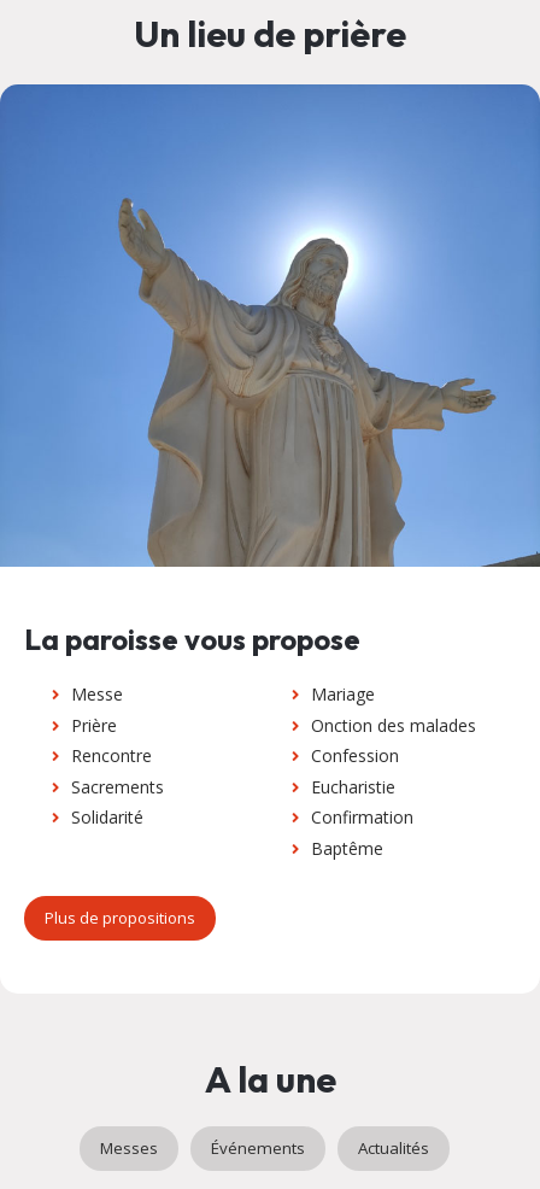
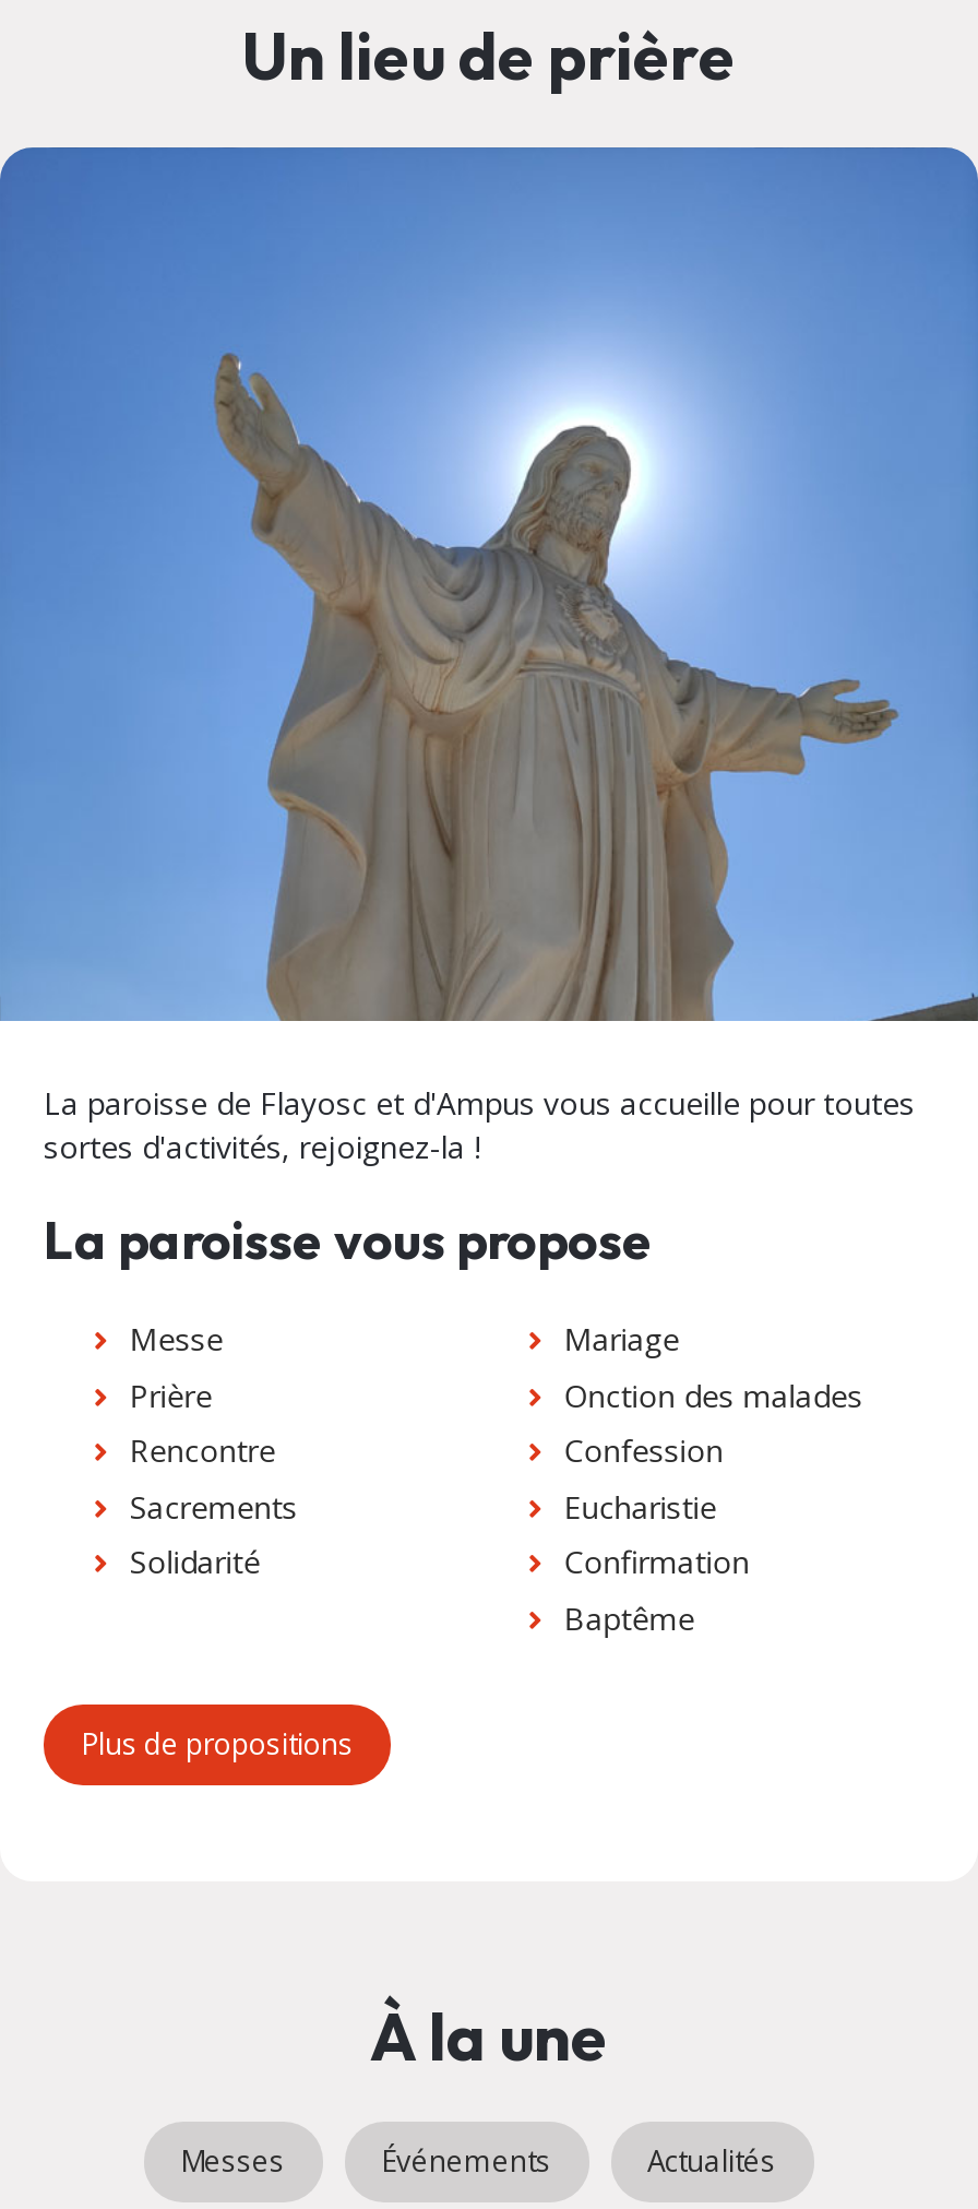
none -> [44,1083,915,1168] La paroisse de Flayosc et d'Ampus vous accueille pour toutes | sortes d'activités, rejoignez-la !
[204,1056,336,1102] A la une -> [370,1995,608,2078] À la une

